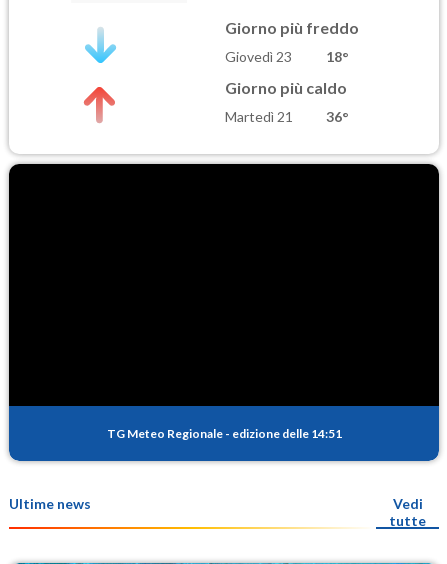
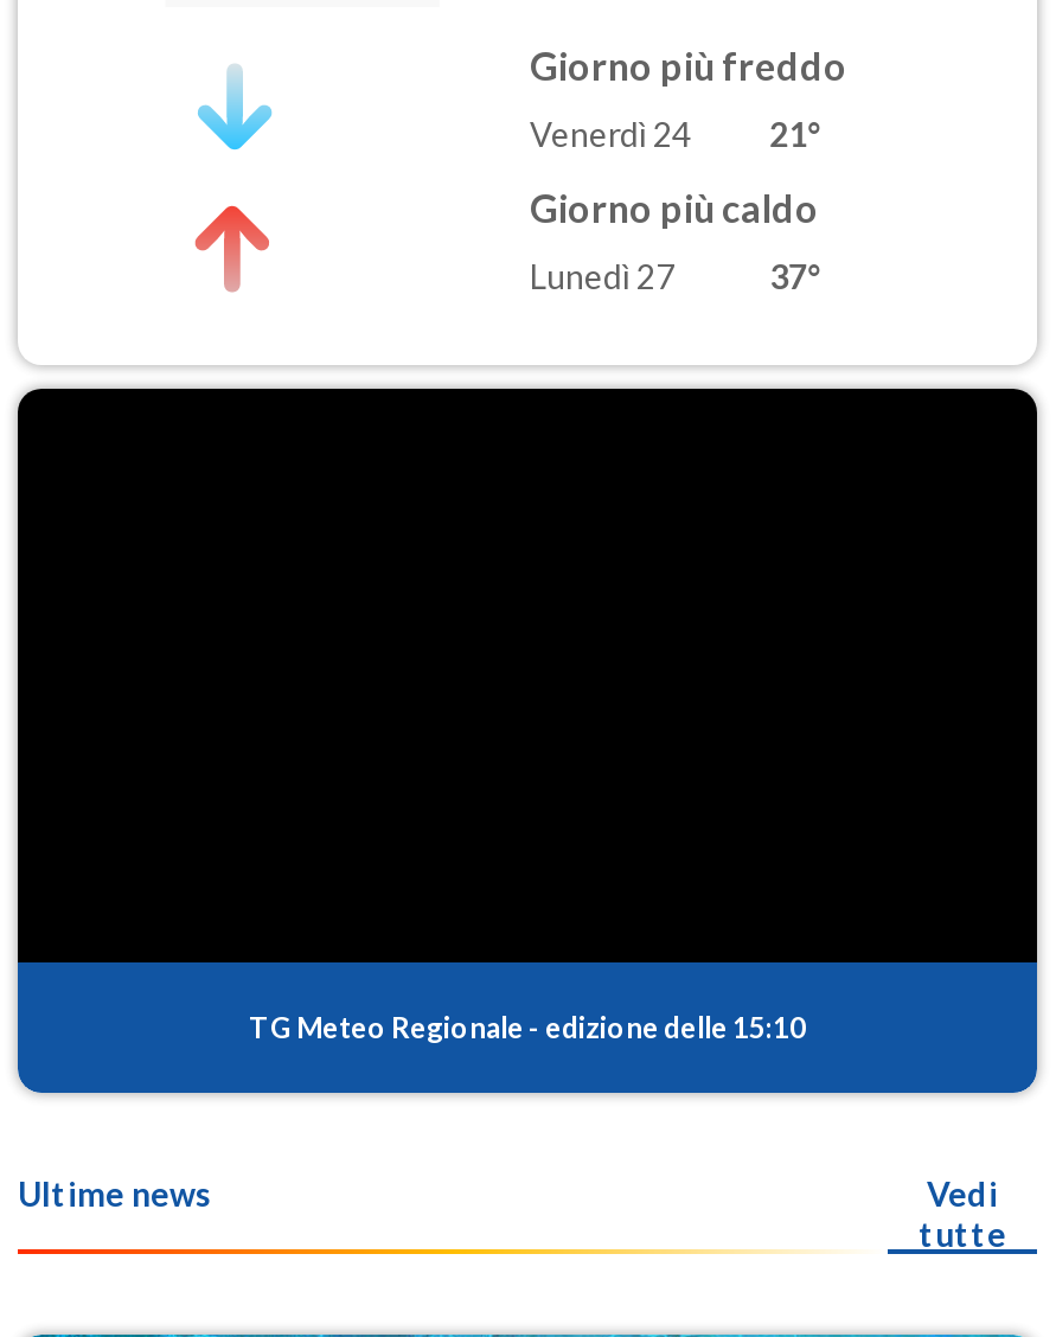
[225,48,349,65] Giovedì 23 | 18° -> [530,114,824,154] Venerdì 24 | 21°
[225,108,349,125] Martedì 21 | 36° -> [530,257,824,297] Lunedì 27 | 37°
[106,425,341,440] TG Meteo Regionale - edizione delle 14:51 -> [249,1009,806,1044] TG Meteo Regionale - edizione delle 15:10

